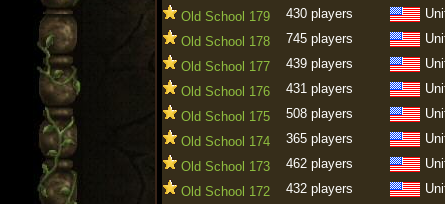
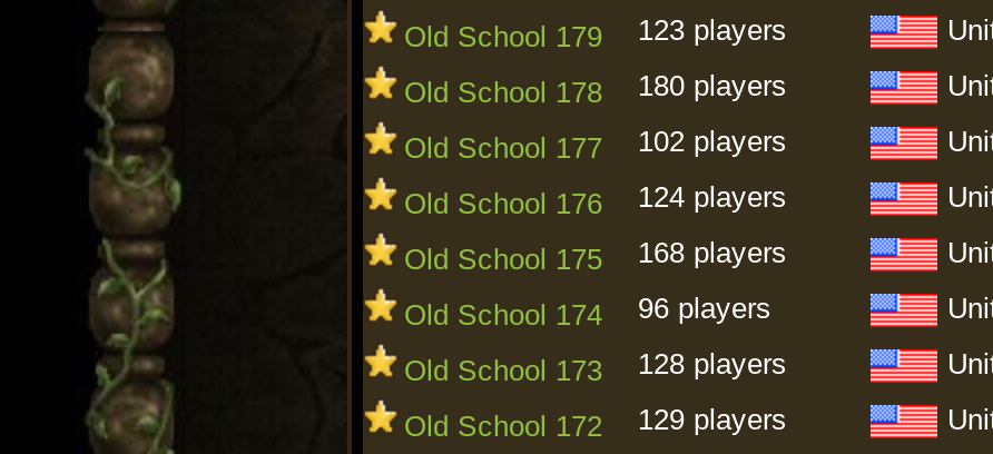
[180,6,352,24] Old School 179 430 players -> [404,13,787,53] Old School 179 123 players
[180,31,352,49] Old School 178 745 players -> [404,69,787,109] Old School 178 180 players
[180,56,352,74] Old School 177 439 players -> [404,125,787,165] Old School 177 102 players
[180,81,352,99] Old School 176 431 players -> [404,180,787,220] Old School 176 124 players
[180,106,352,124] Old School 175 508 players -> [404,236,787,276] Old School 175 168 players
[180,131,352,149] Old School 174 365 players -> [404,292,771,332] Old School 174 96 players
[180,156,352,174] Old School 173 462 players -> [404,347,787,387] Old School 173 128 players
[180,181,352,199] Old School 172 432 players -> [404,403,787,443] Old School 172 129 players

